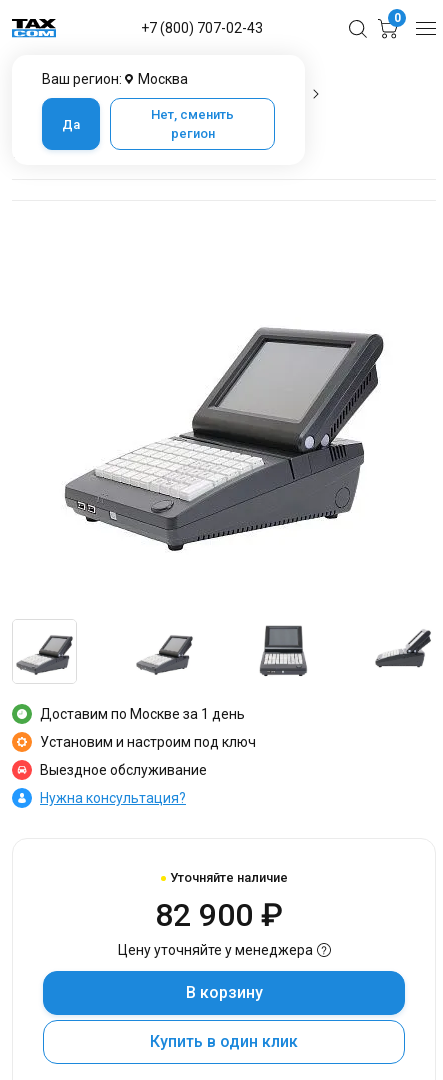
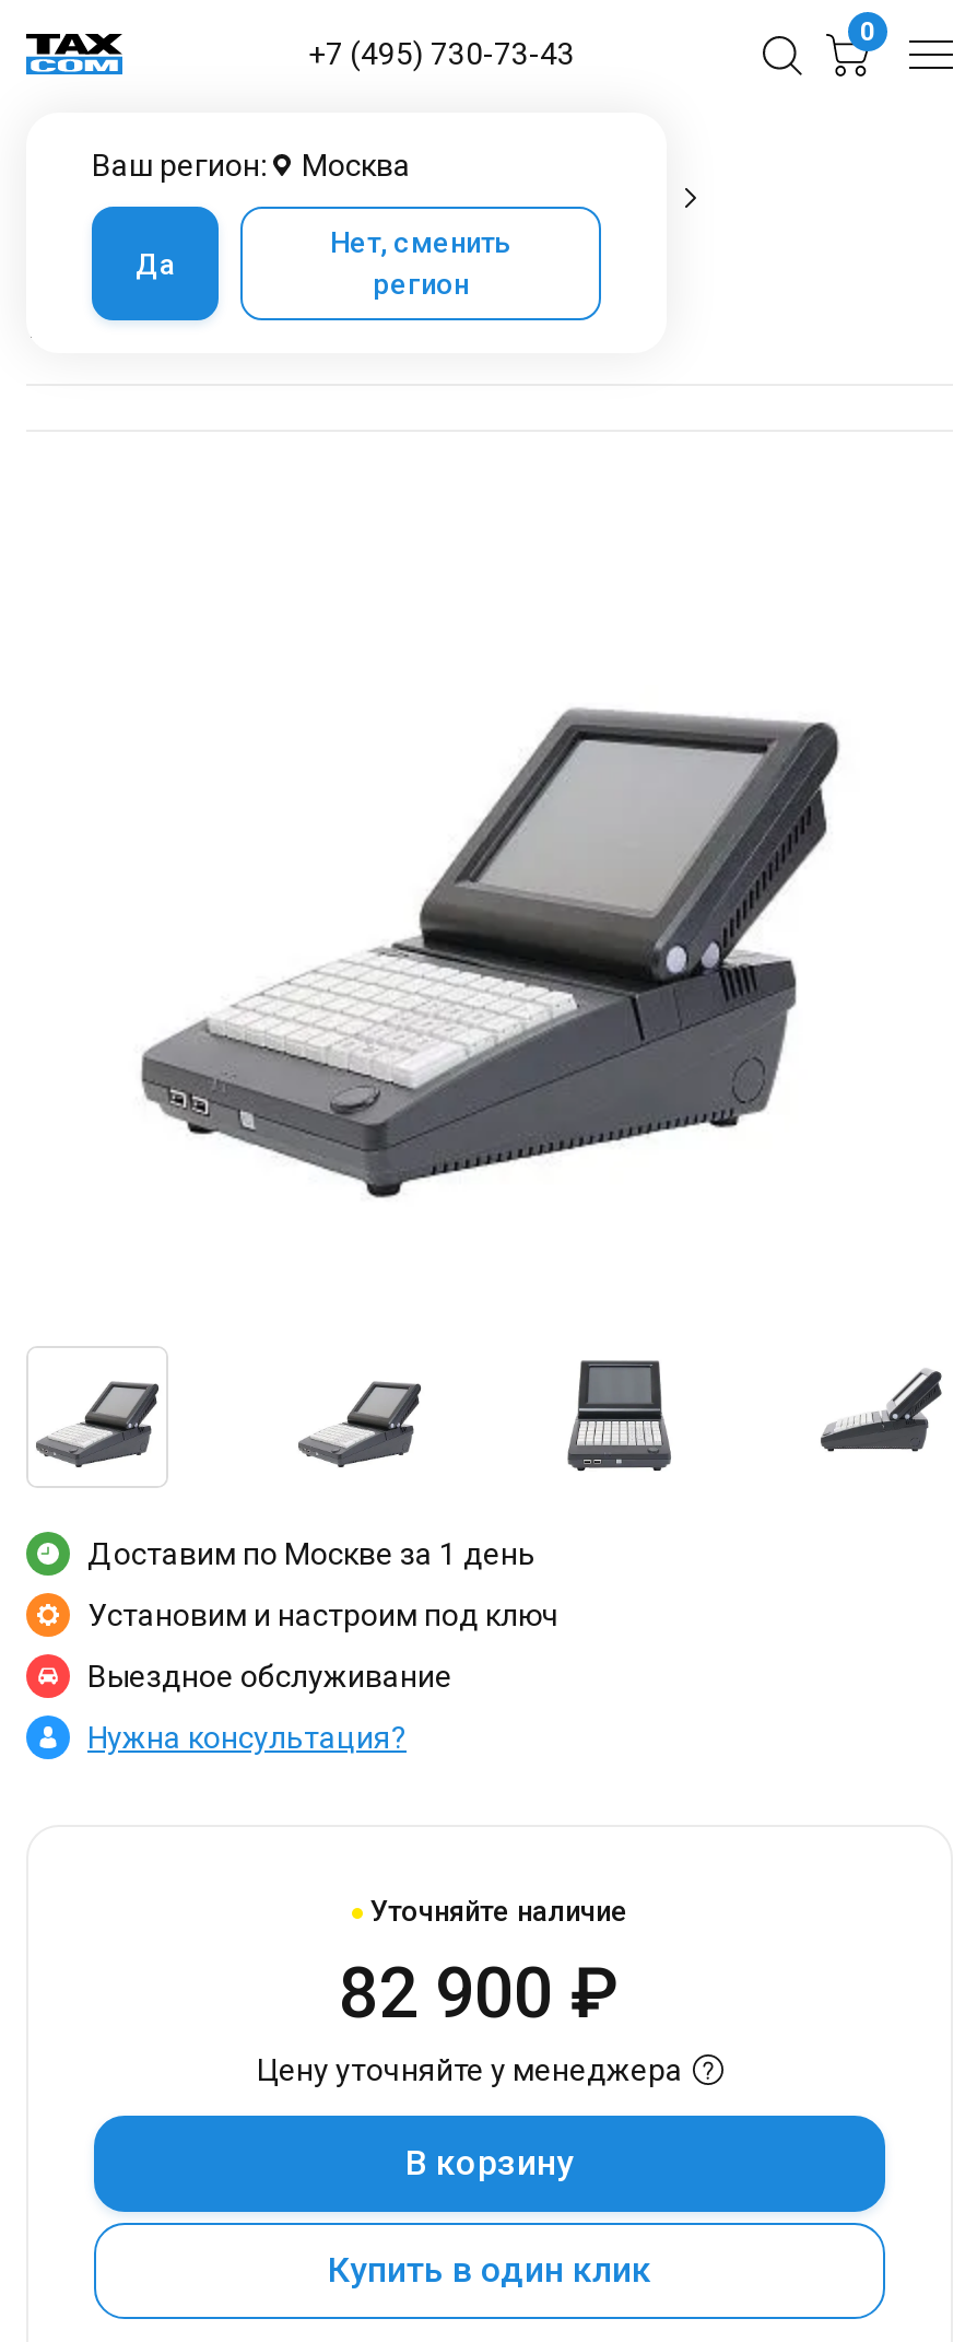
[141,19,263,35] +7 (800) 707-02-43 -> [308,35,575,70] +7 (495) 730-73-43

